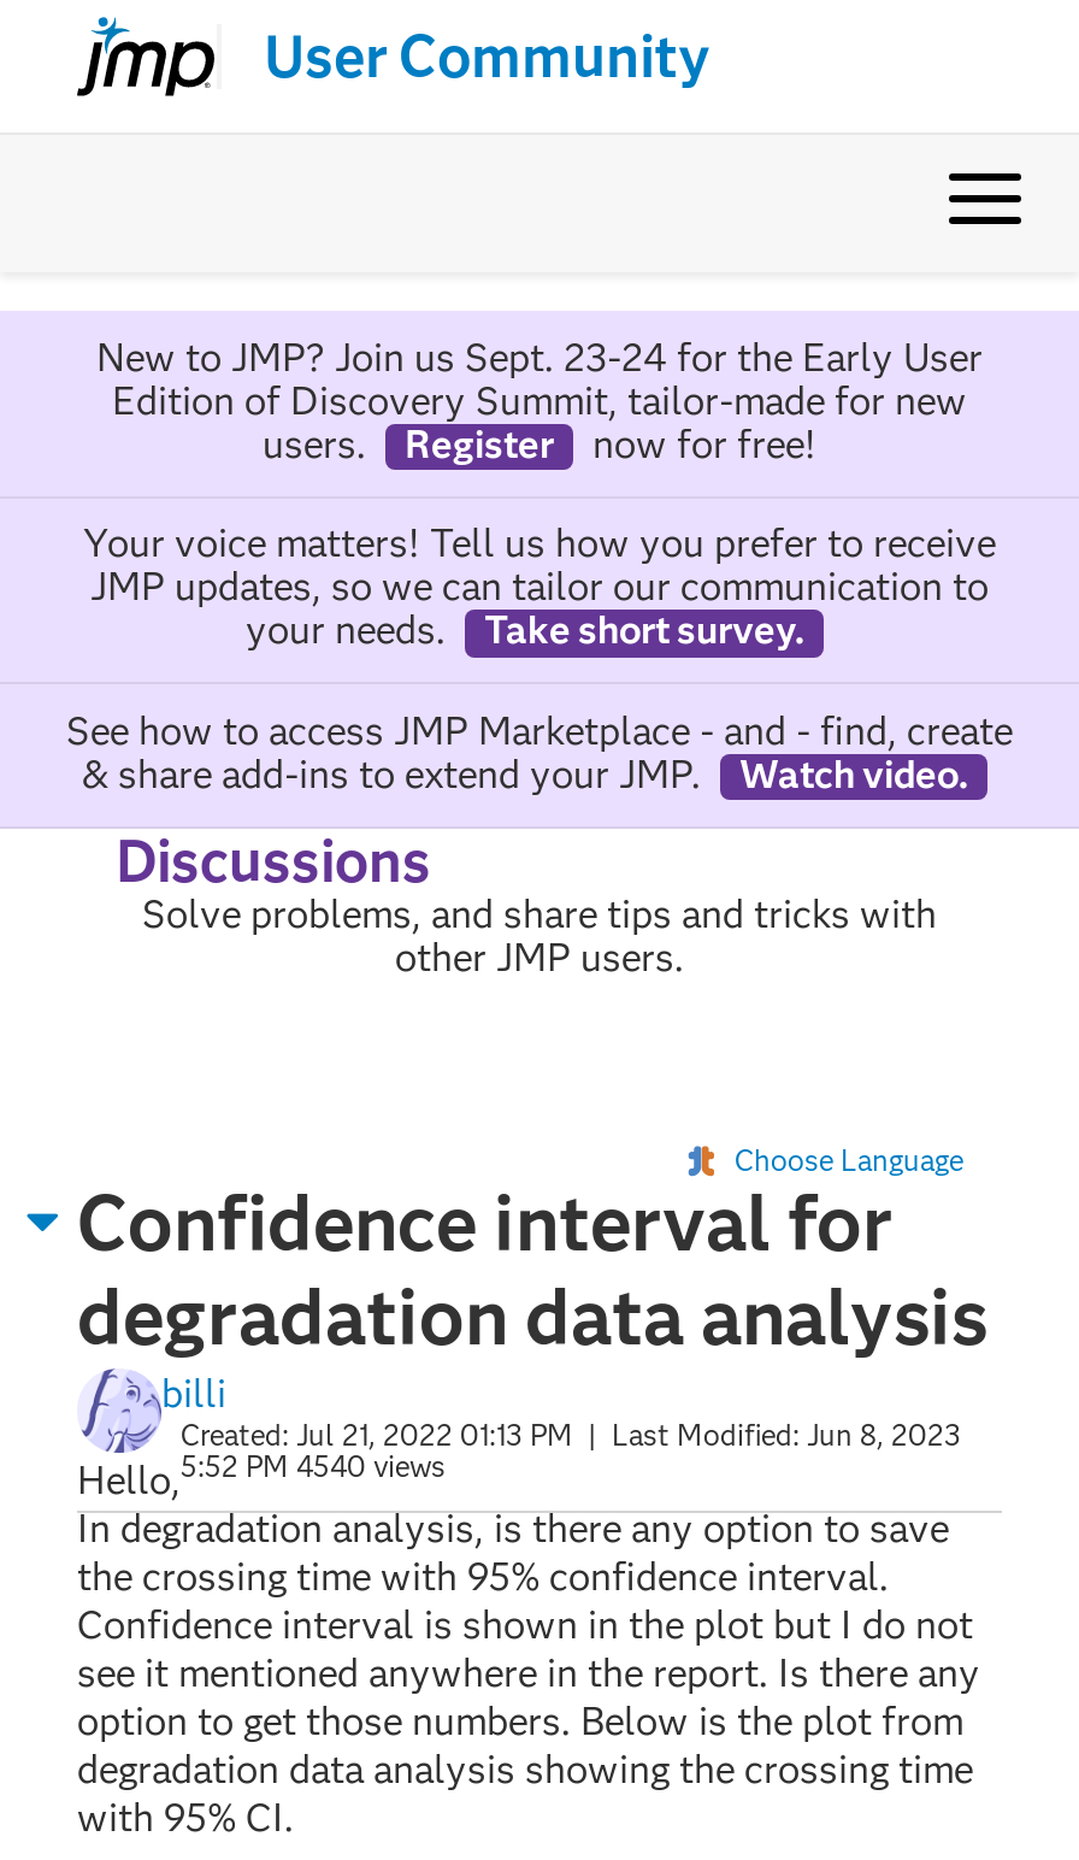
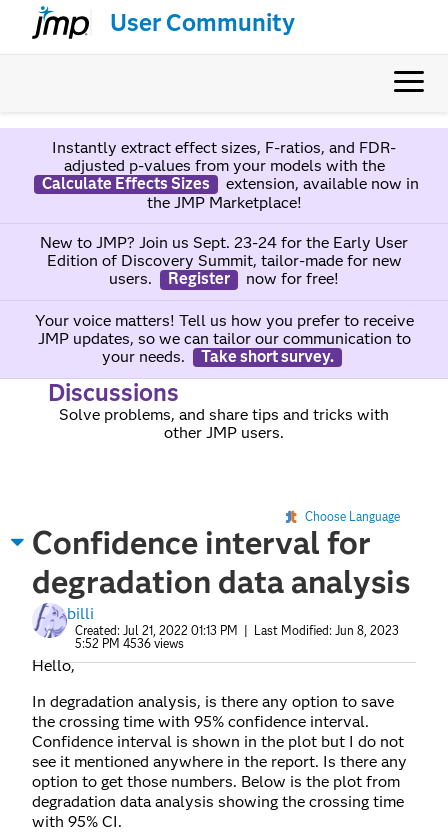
none -> [41,138,418,212] Instantly extract effect sizes, F-ratios, and FDR- | adjusted p-values from your models with the | Calculate Effects Sizes | extension, available now in | the JMP Marketplace!
moved [83,334,996,653] -> [34,233,413,366]: New to JMP? Join us Sept. 23-24 for the Early User | Edition of Discovery Summit, tailor-made for new | users. | ... | your needs. | Take short survey.
[66,707,1013,797] See how to access JMP Marketplace - and - find, create | & share add-ins to extend your JMP. | Watch video. -> none
[181,1448,446,1484] 5:52 PM 4540 views -> [75,636,184,651] 5:52 PM 4536 views

